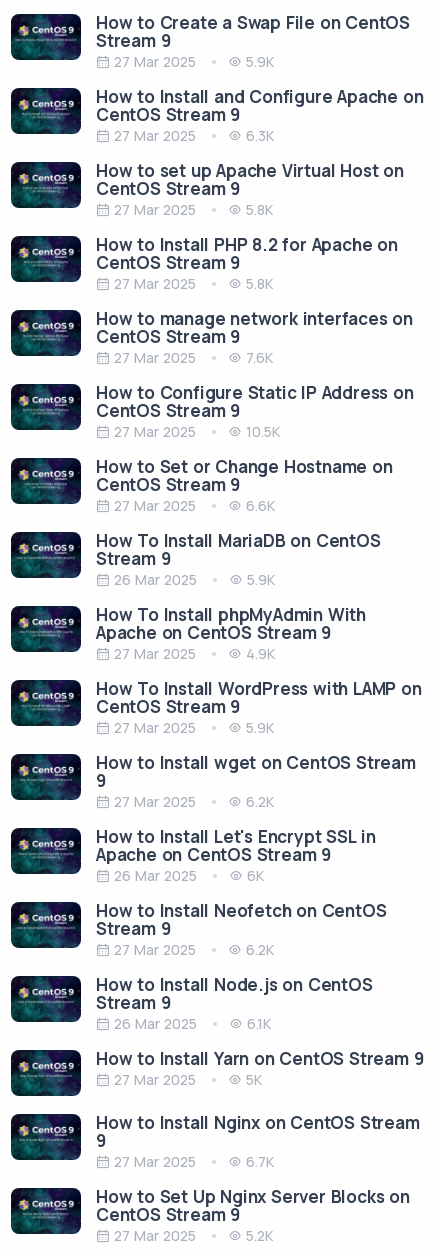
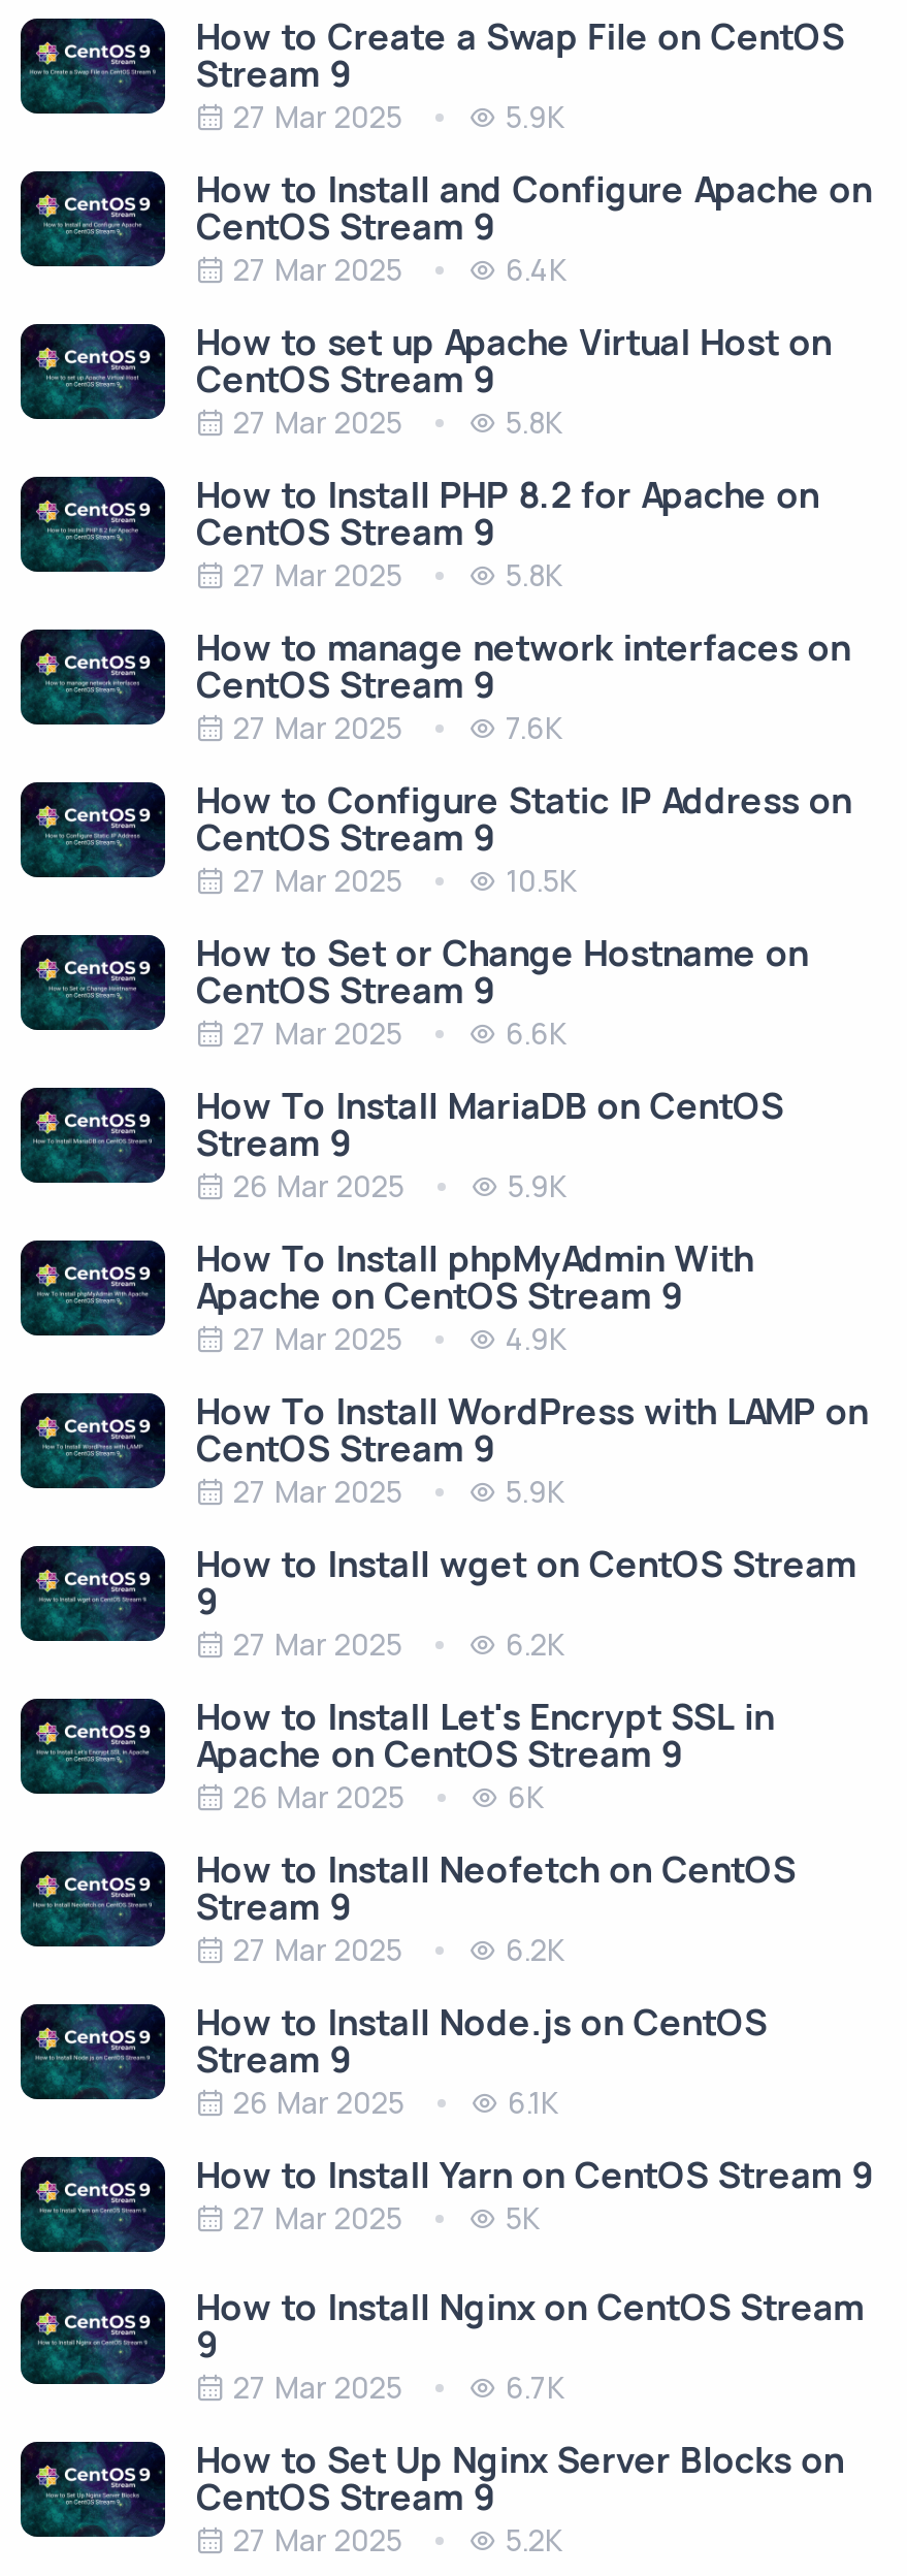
[246,125,274,144] 6.3K -> [506,249,565,288] 6.4K

